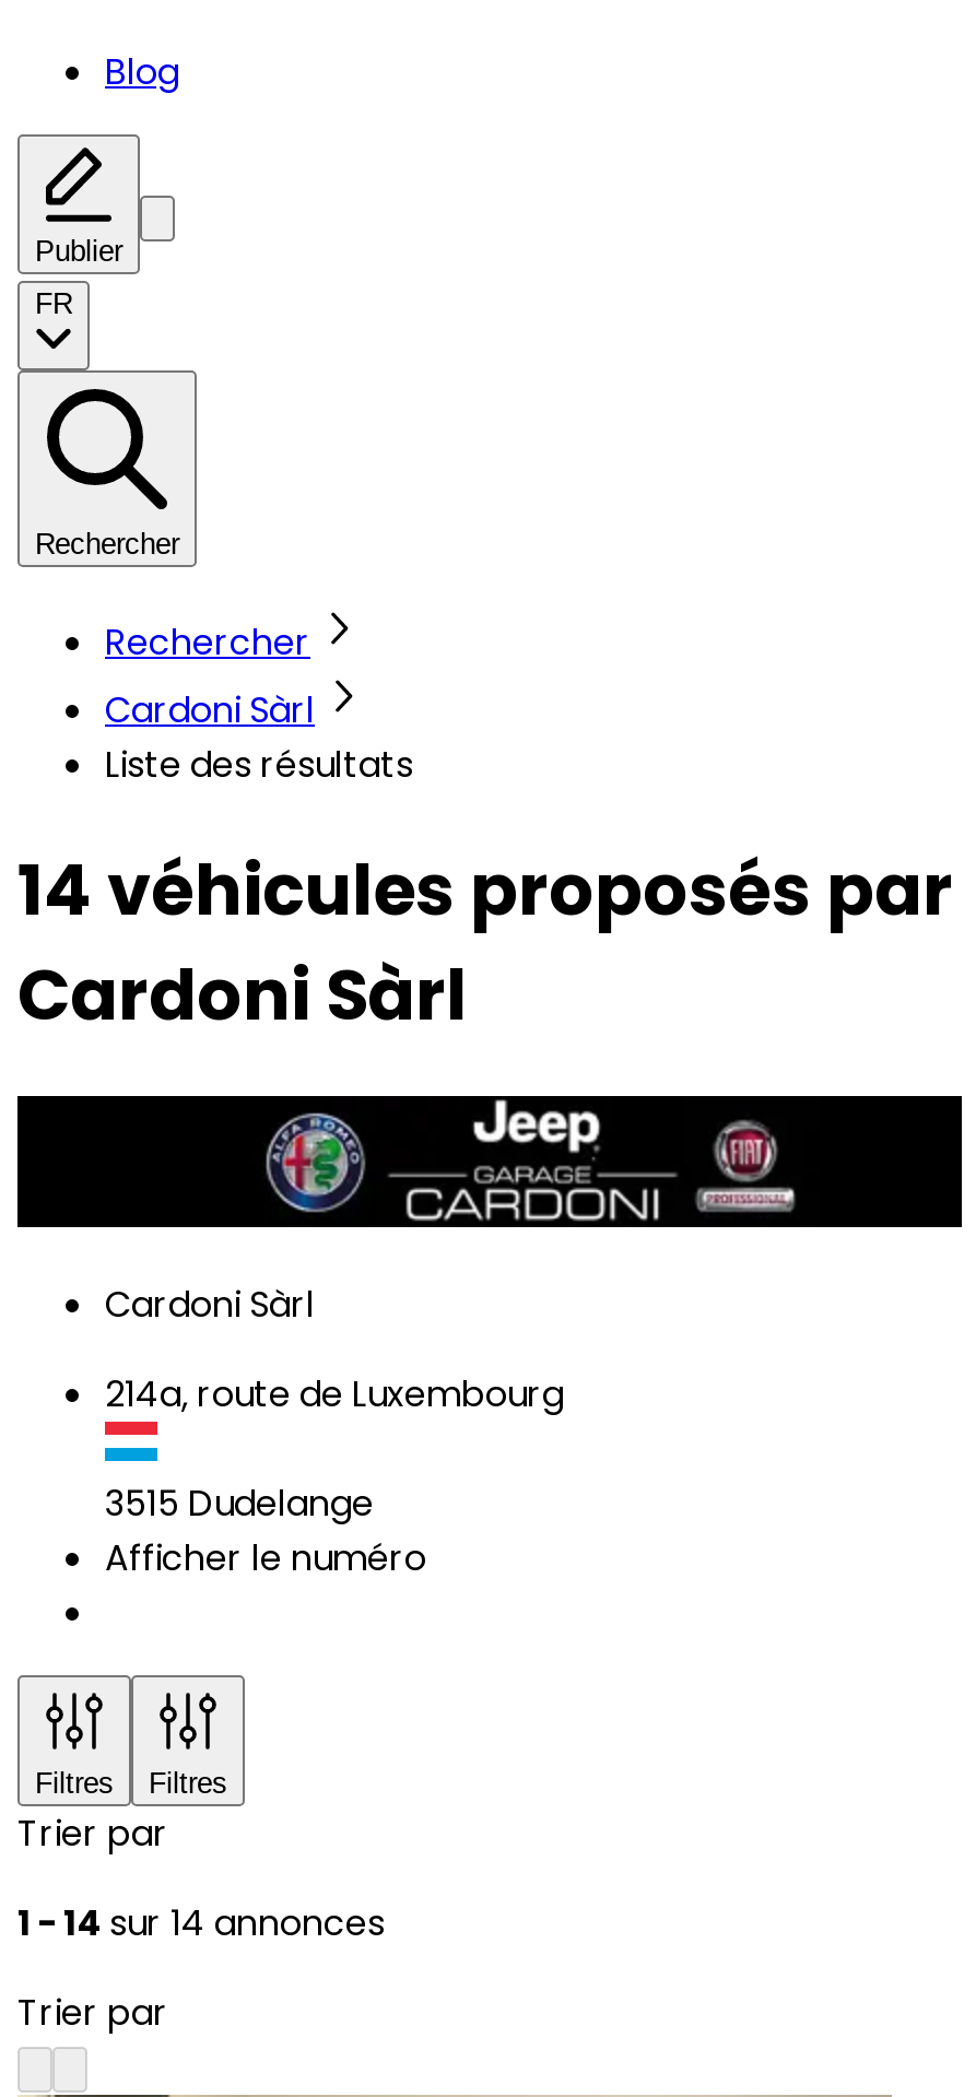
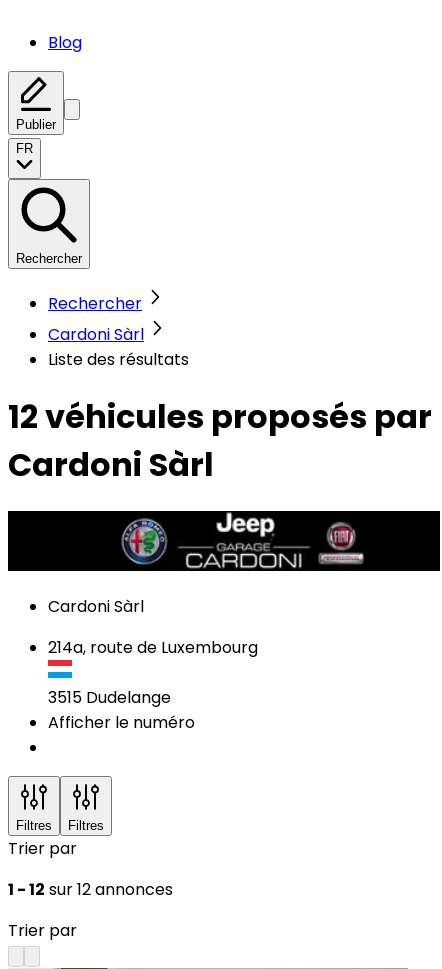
[17,841,953,940] 14 véhicules proposés par -> [8,394,432,439] 12 véhicules proposés par
[17,1898,385,1948] 1 - 14 sur 14 annonces -> [8,878,173,901] 1 - 12 sur 12 annonces

